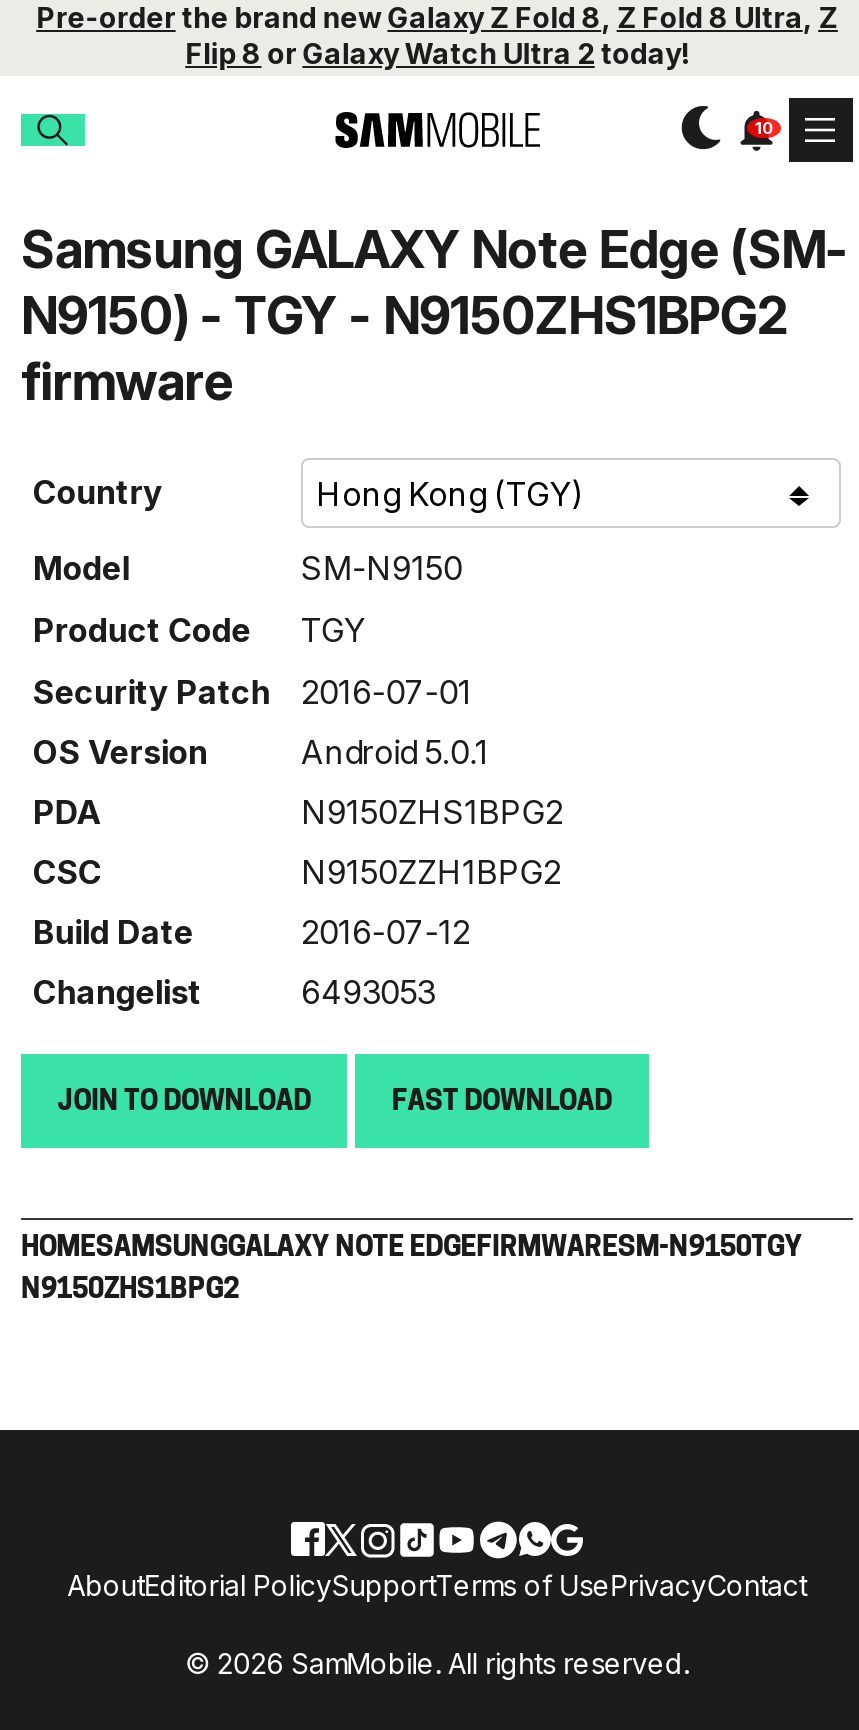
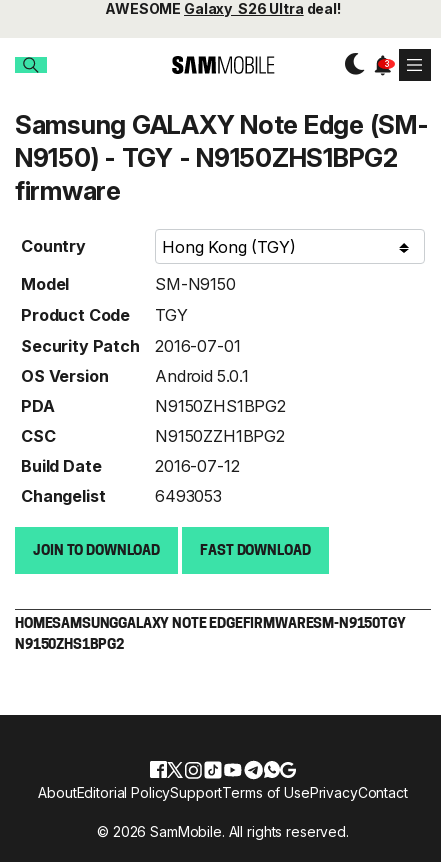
[36,0,838,70] Pre-order the brand new Galaxy Z Fold 8, Z Fold 8 Ultra, Z | Flip 8 or Galaxy Watch Ultra 2 today! -> [105,0,341,17] AWESOME Galaxy S26 Ultra deal!

